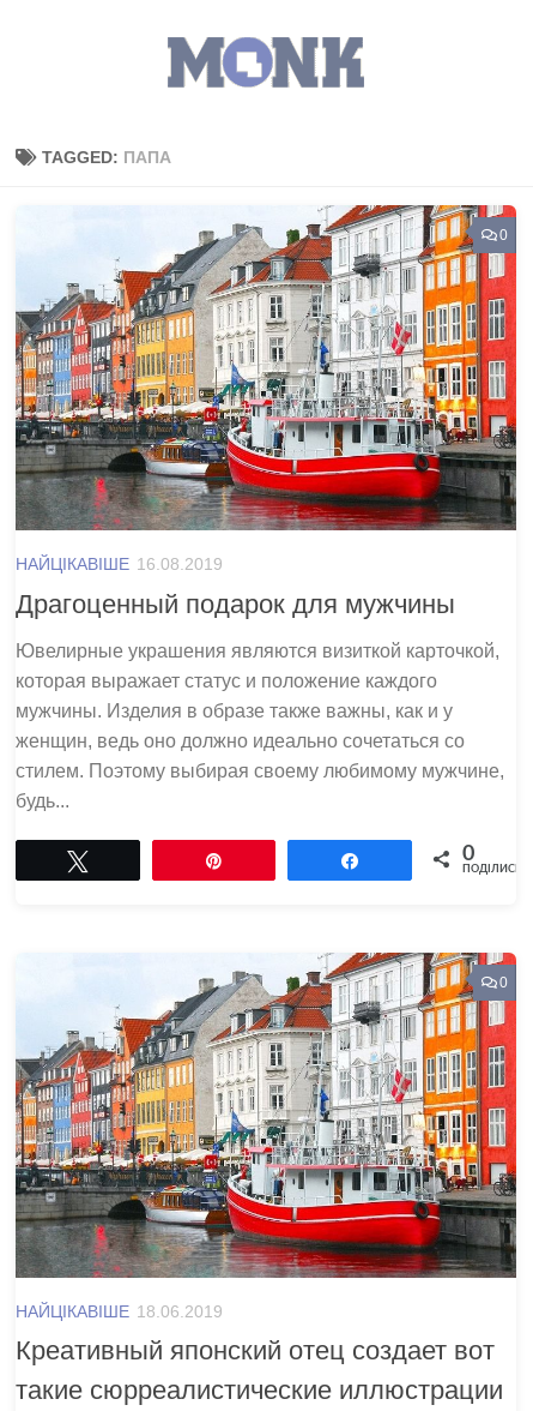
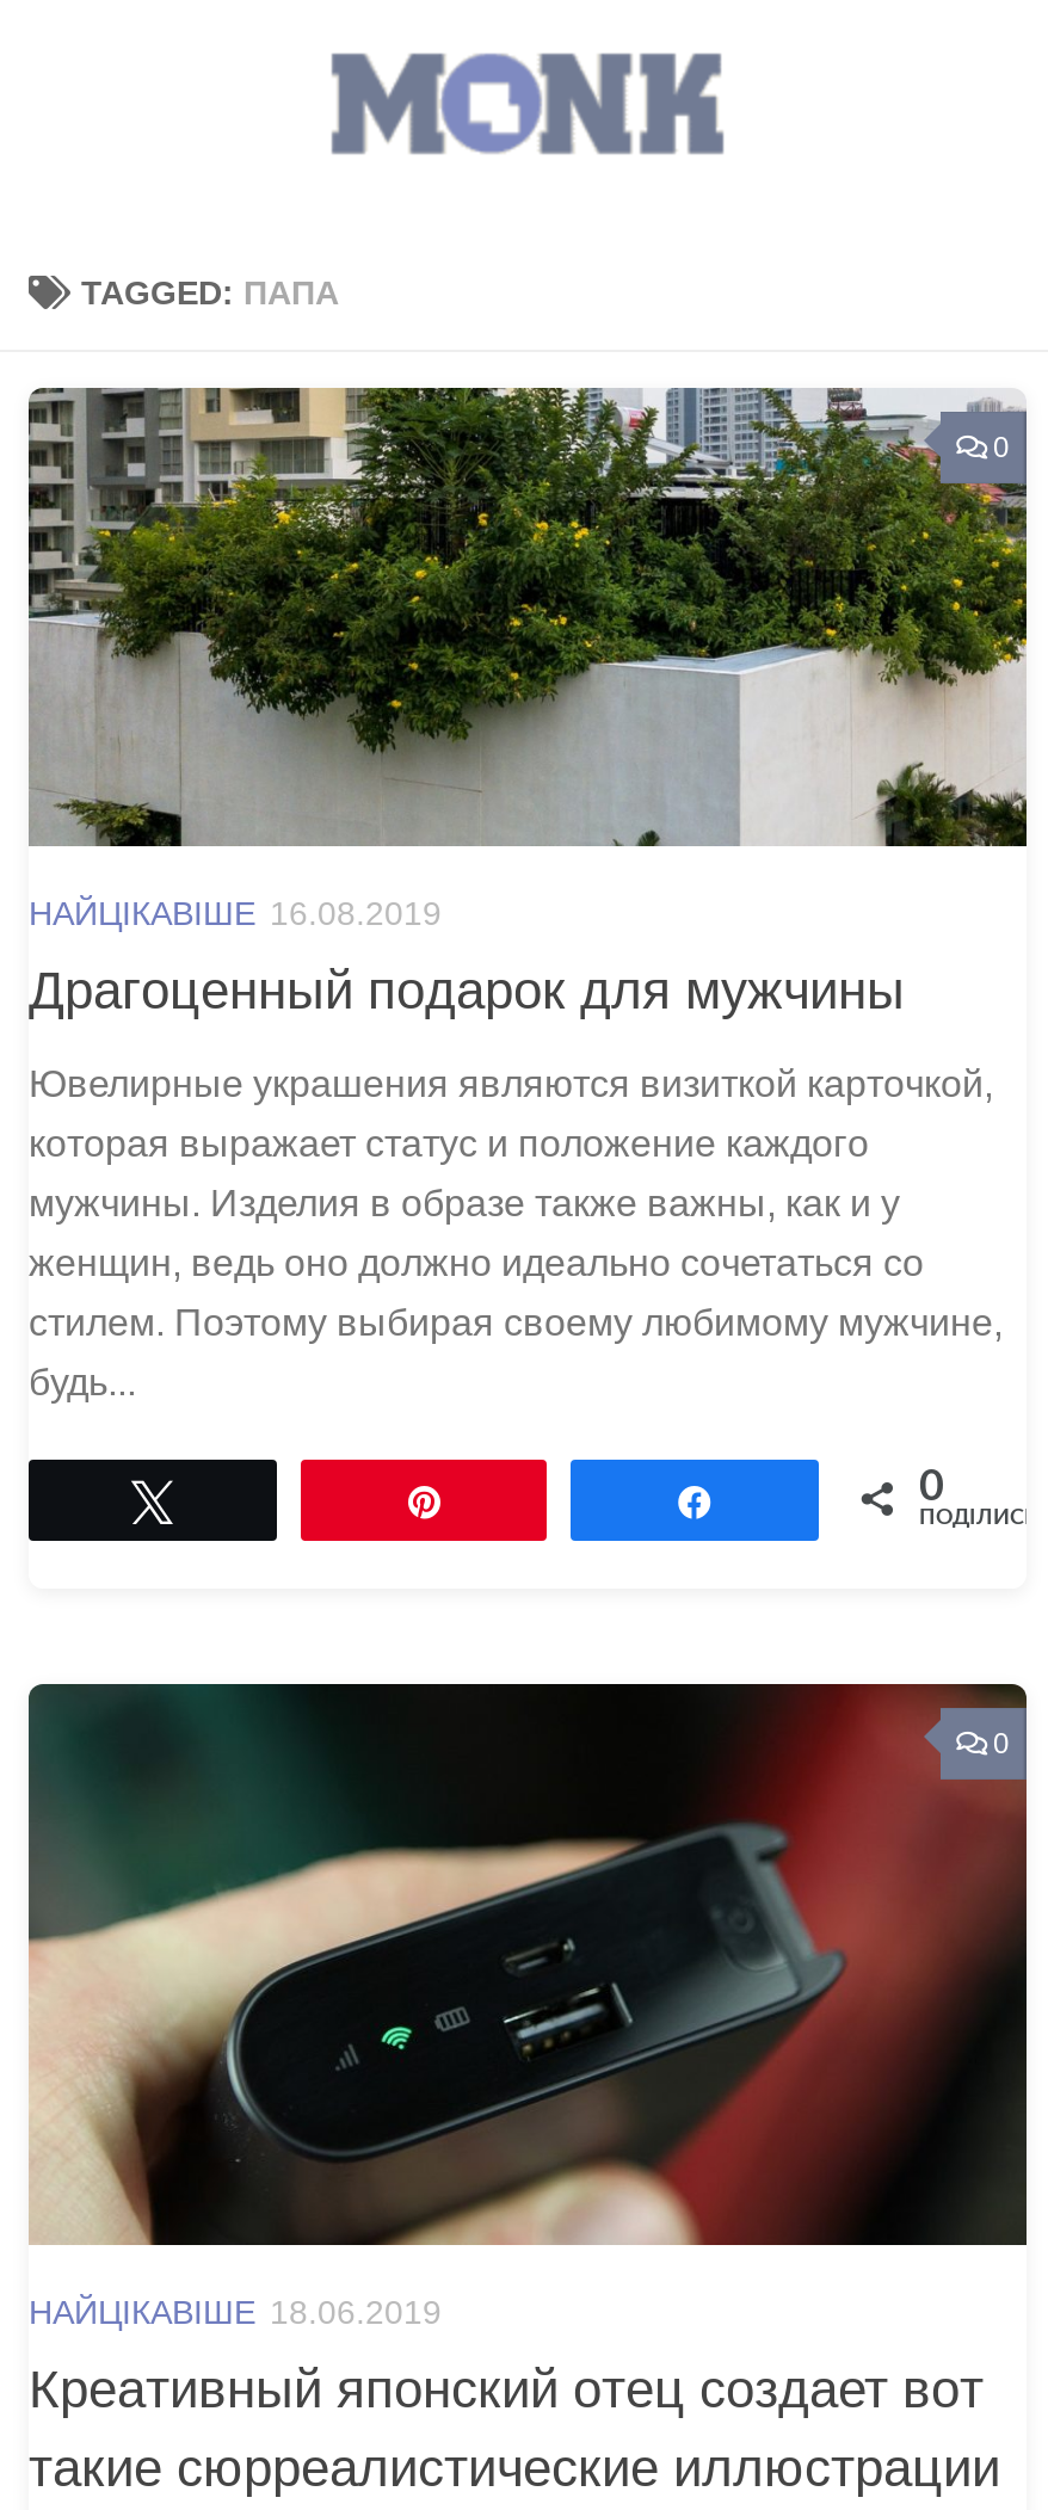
[14,204,517,532] [image] -> [26,386,1029,849] [image]
[14,951,517,1279] [image] -> [26,1682,1029,2247] [image]

